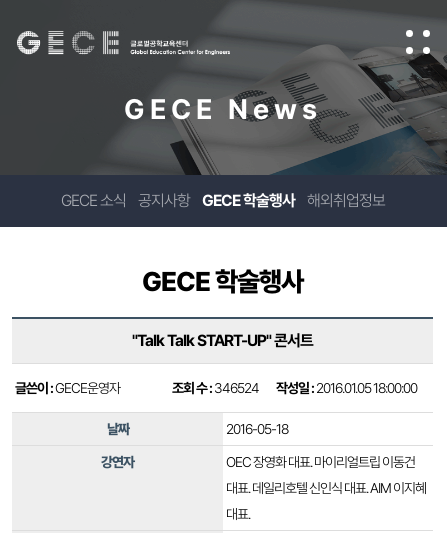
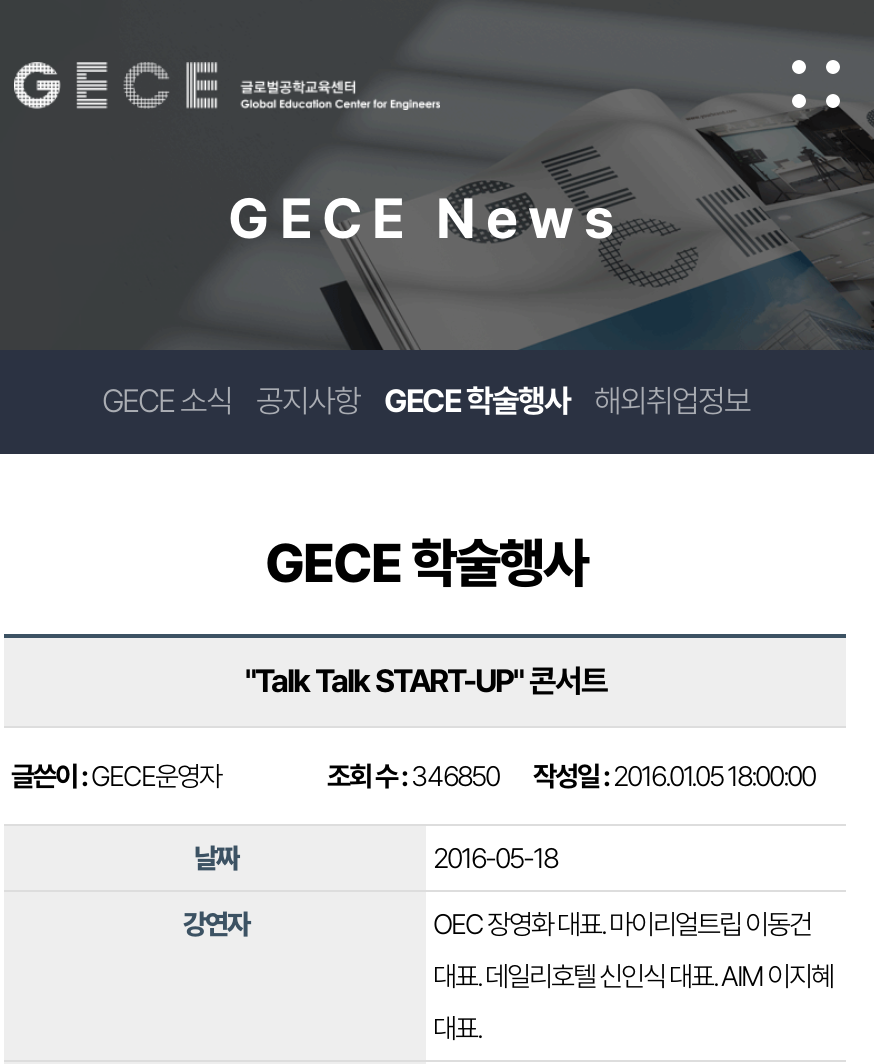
[172,380,417,396] 조회 수 : 346524 작성일 : 2016.01.05 18:00:00 -> [327,760,815,792] 조회 수 : 346850 작성일 : 2016.01.05 18:00:00

